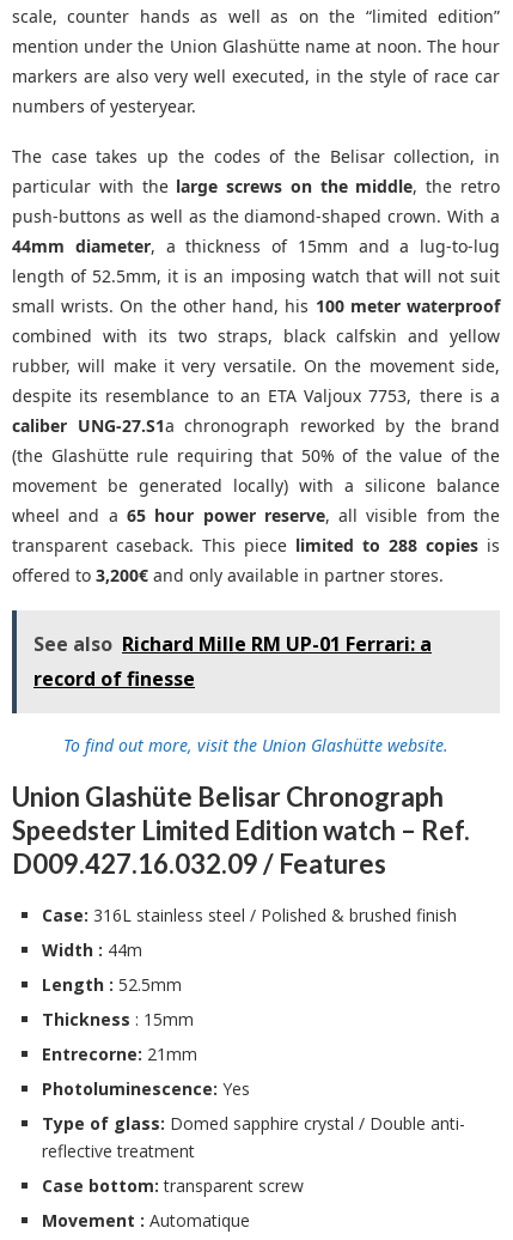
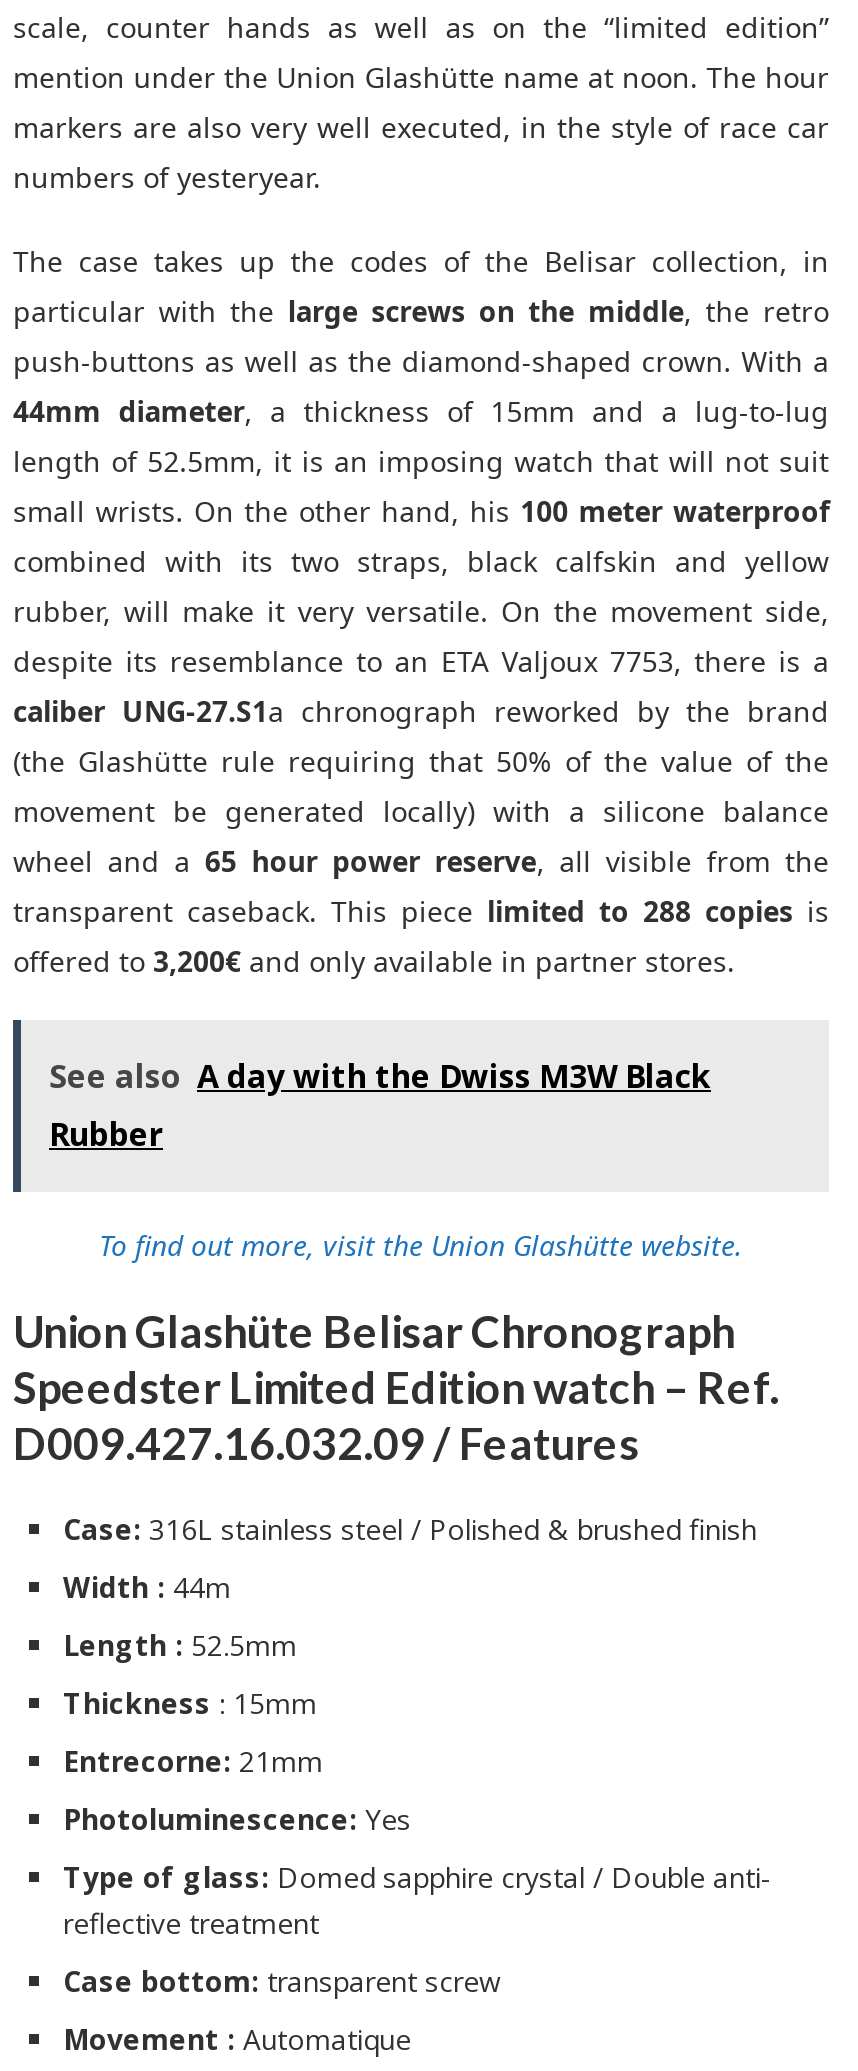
[33,631,432,692] See also Richard Mille RM UP-01 Ferrari: a | record of finesse -> [49,1054,711,1156] See also A day with the Dwiss M3W Black | Rubber

